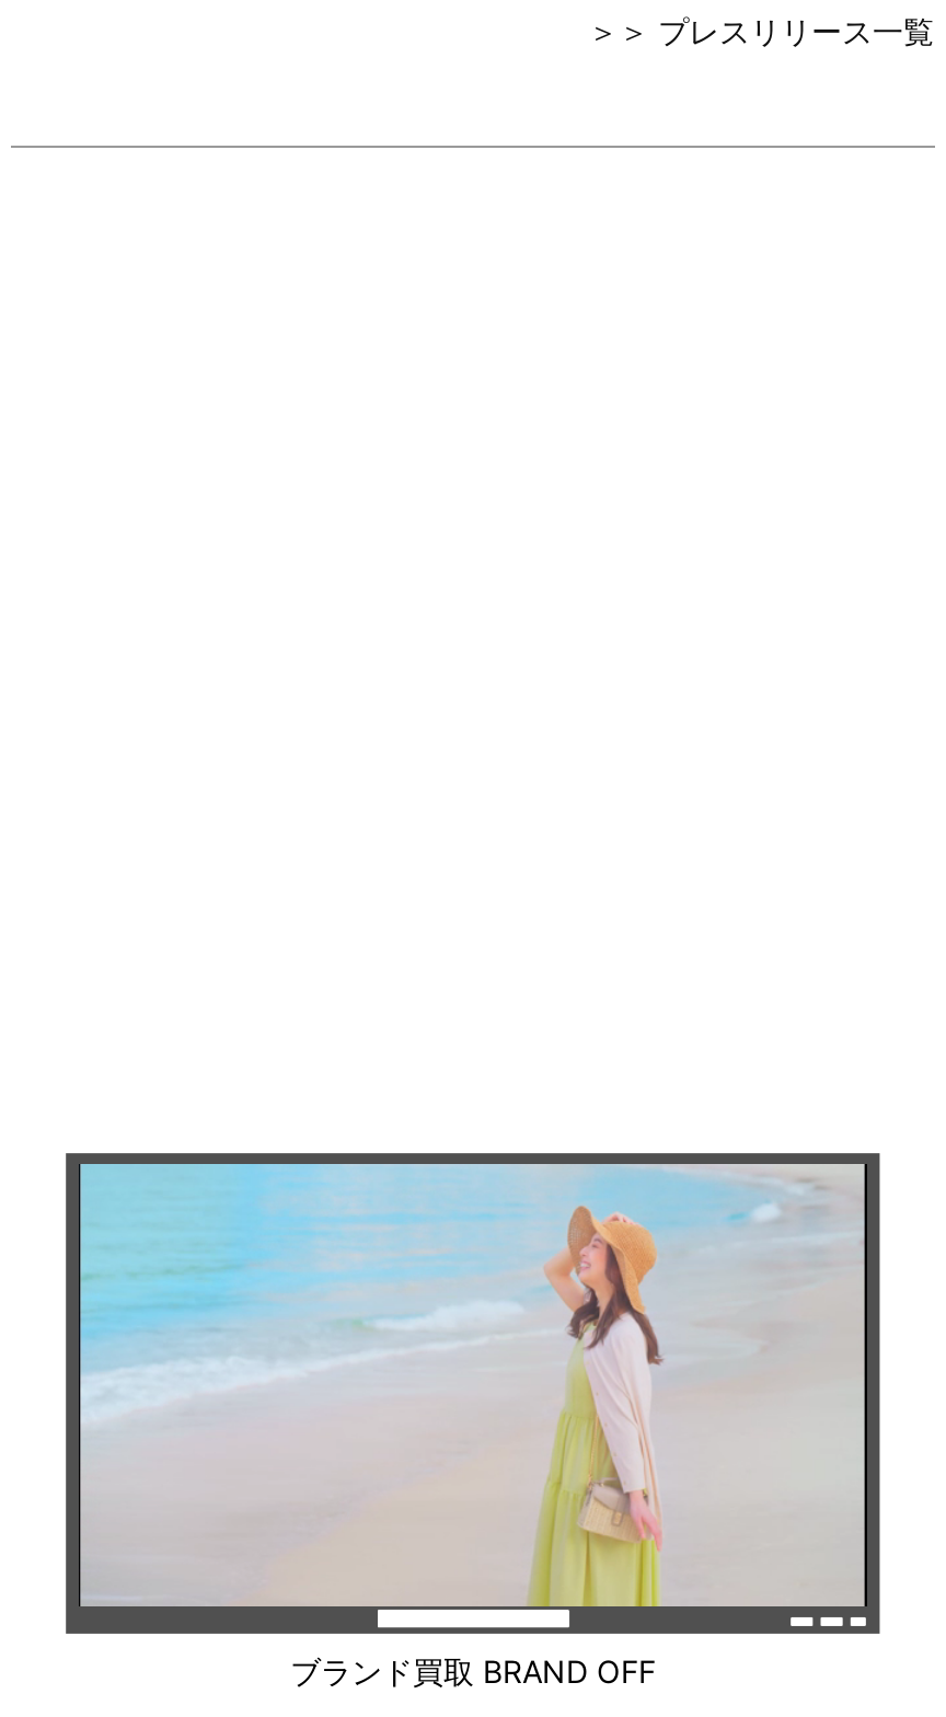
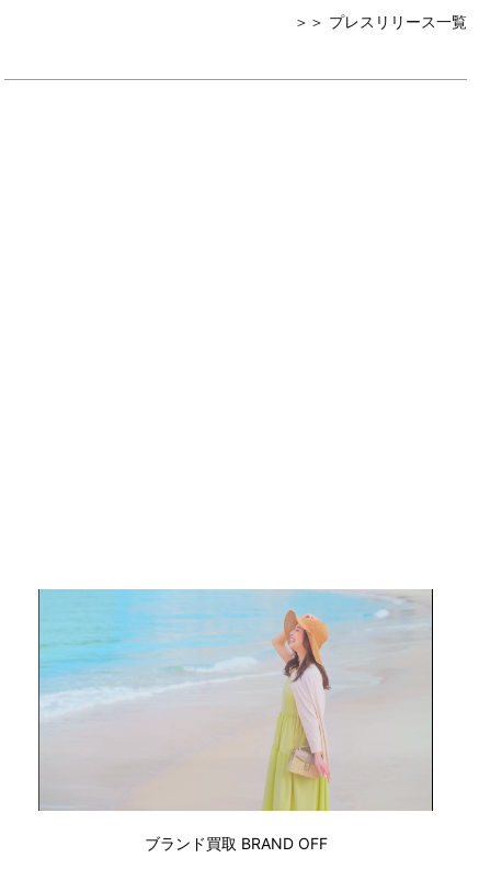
[64,1151,882,1637] [image] -> [32,584,440,825] [image]

